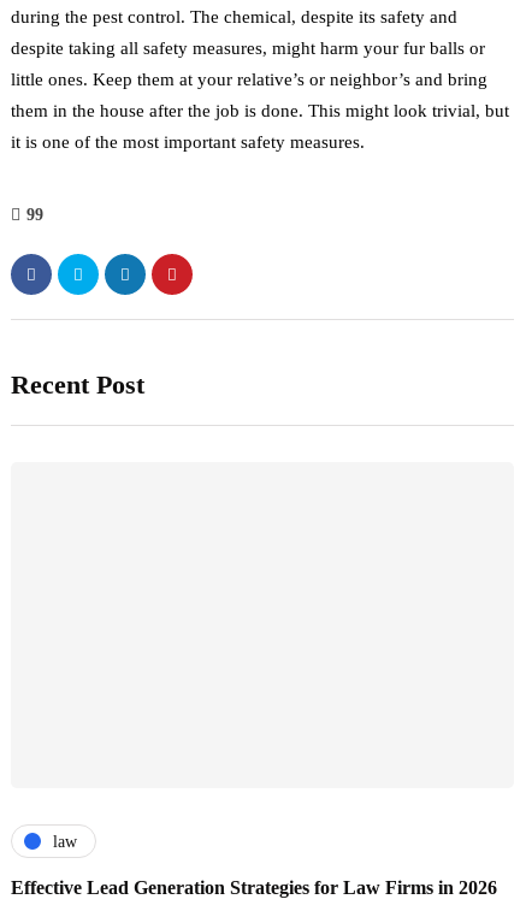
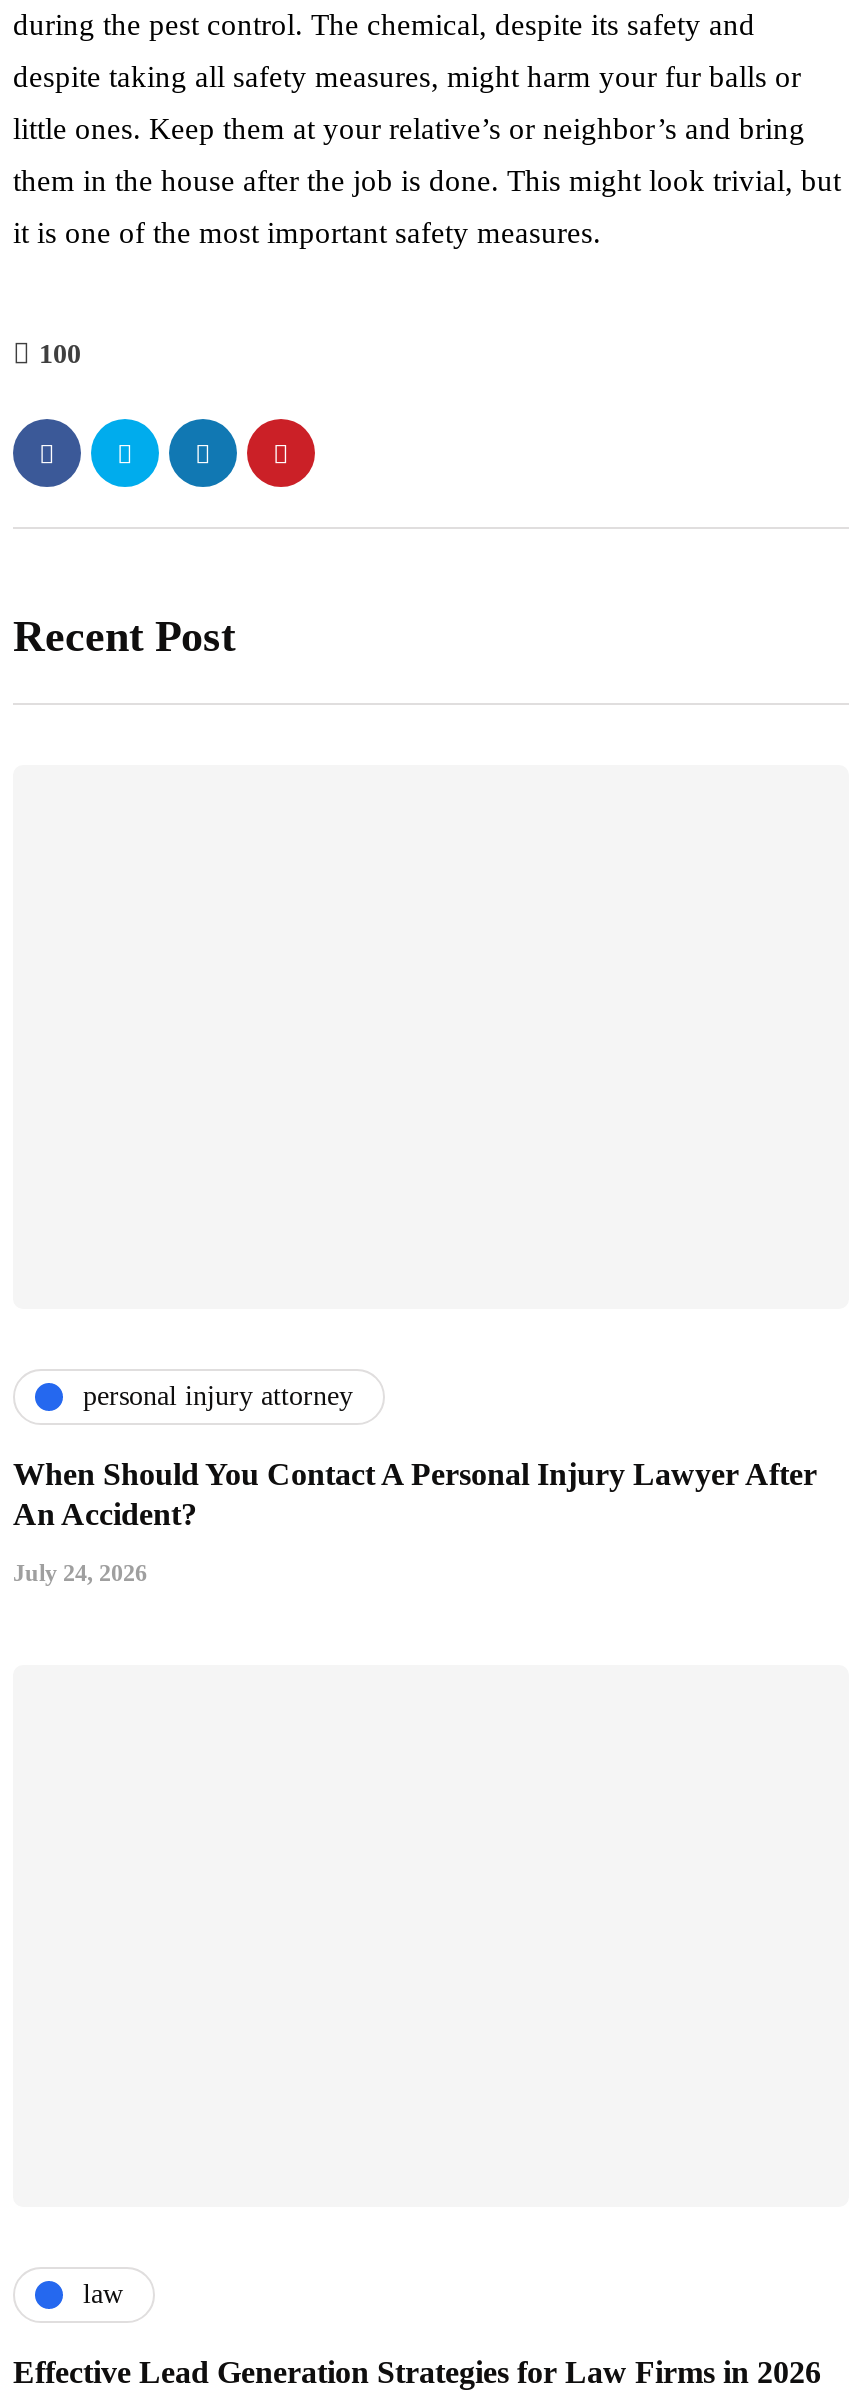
[26,206,43,224] 99 -> [39,340,81,370] 100
none -> [13,1381,817,1586] personal injury attorney | When Should You Contact A Personal Injury Lawyer After | An Accident? | July 24, 2026

